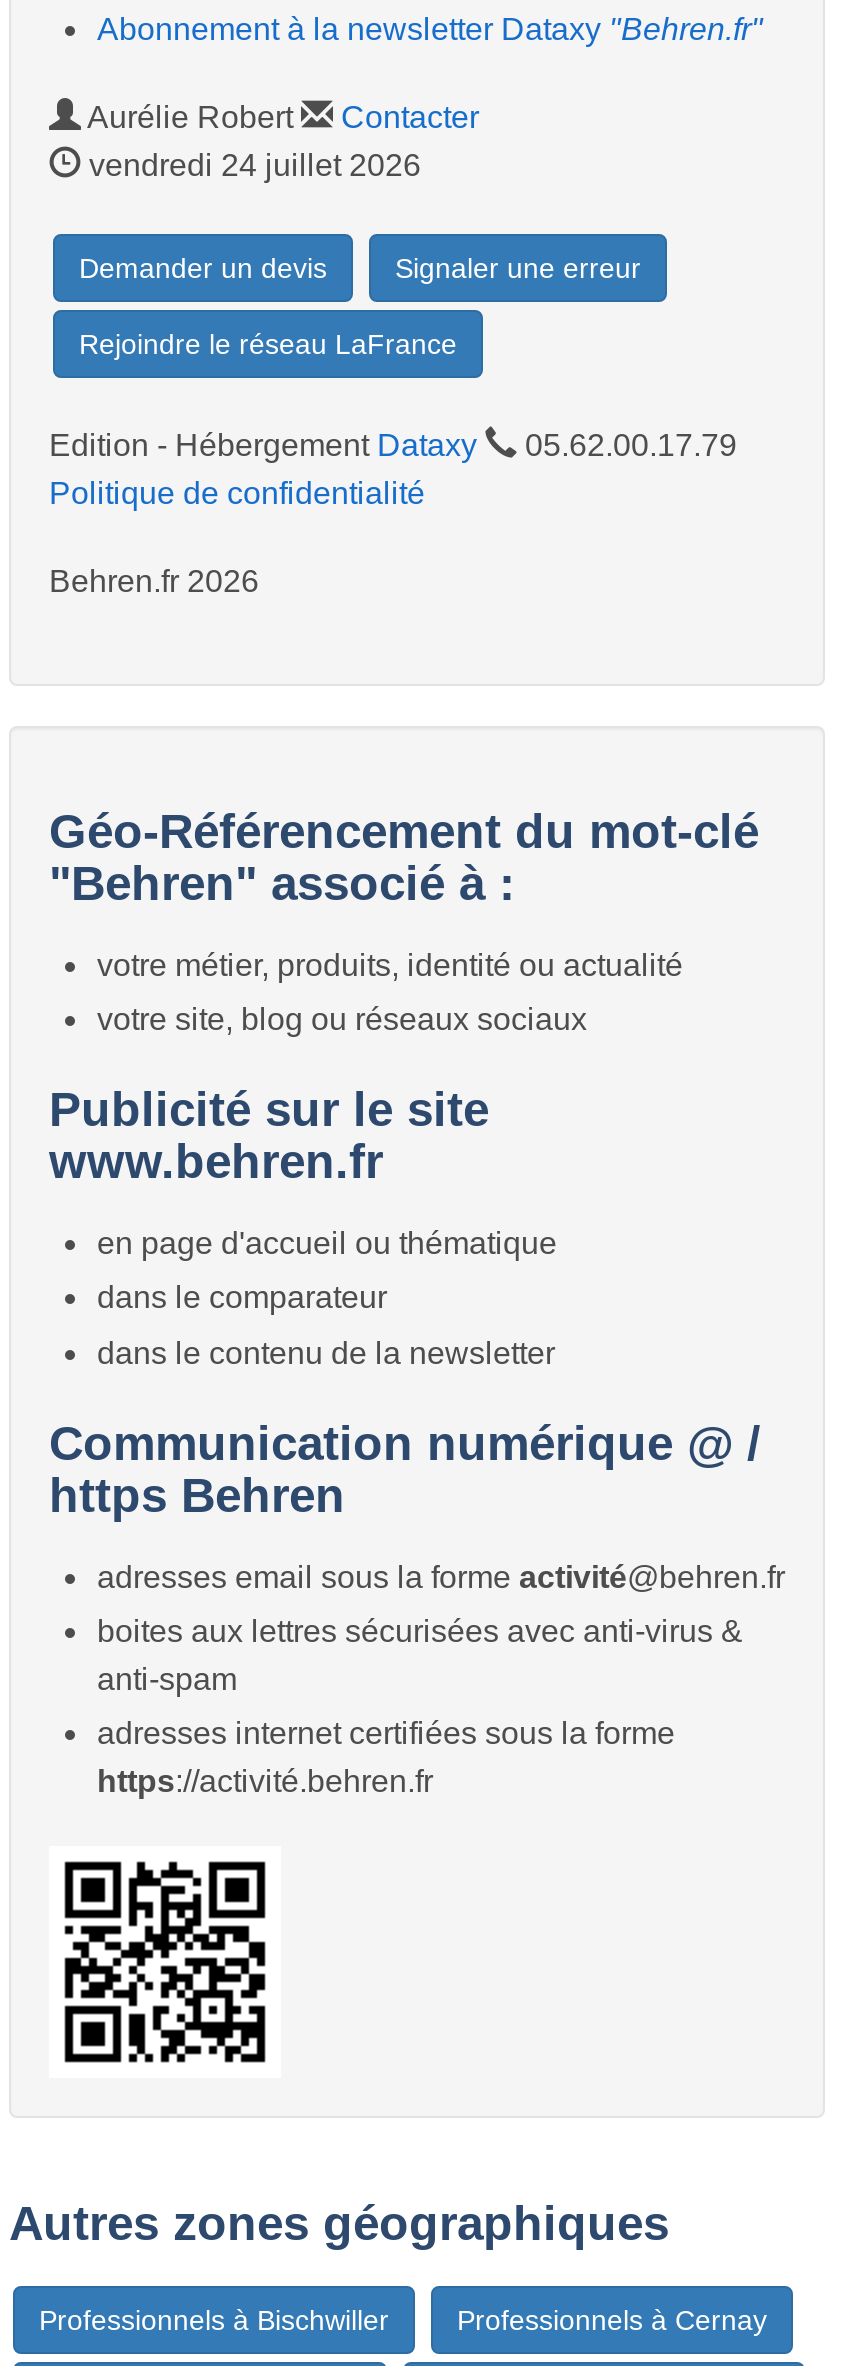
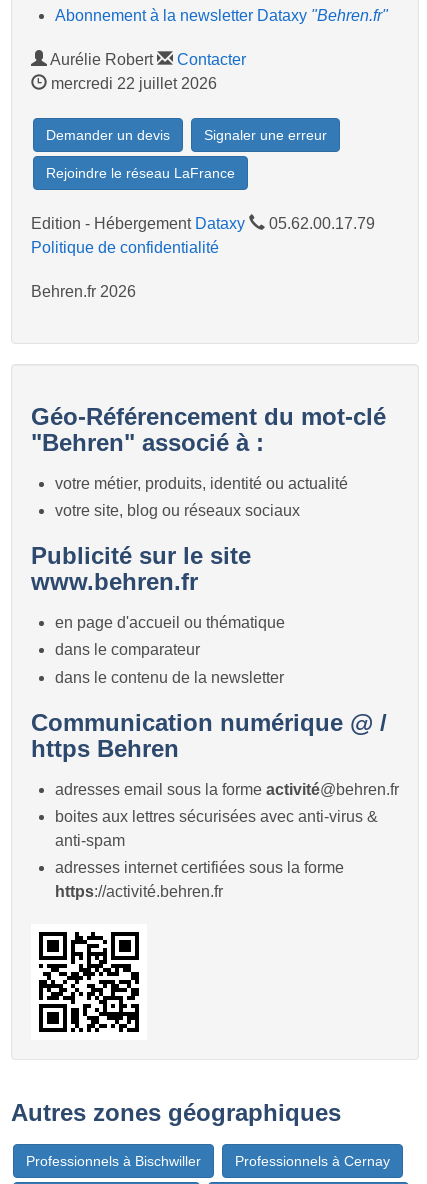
[81,148,421,182] vendredi 24 juillet 2026 -> [47,75,217,92] mercredi 22 juillet 2026

